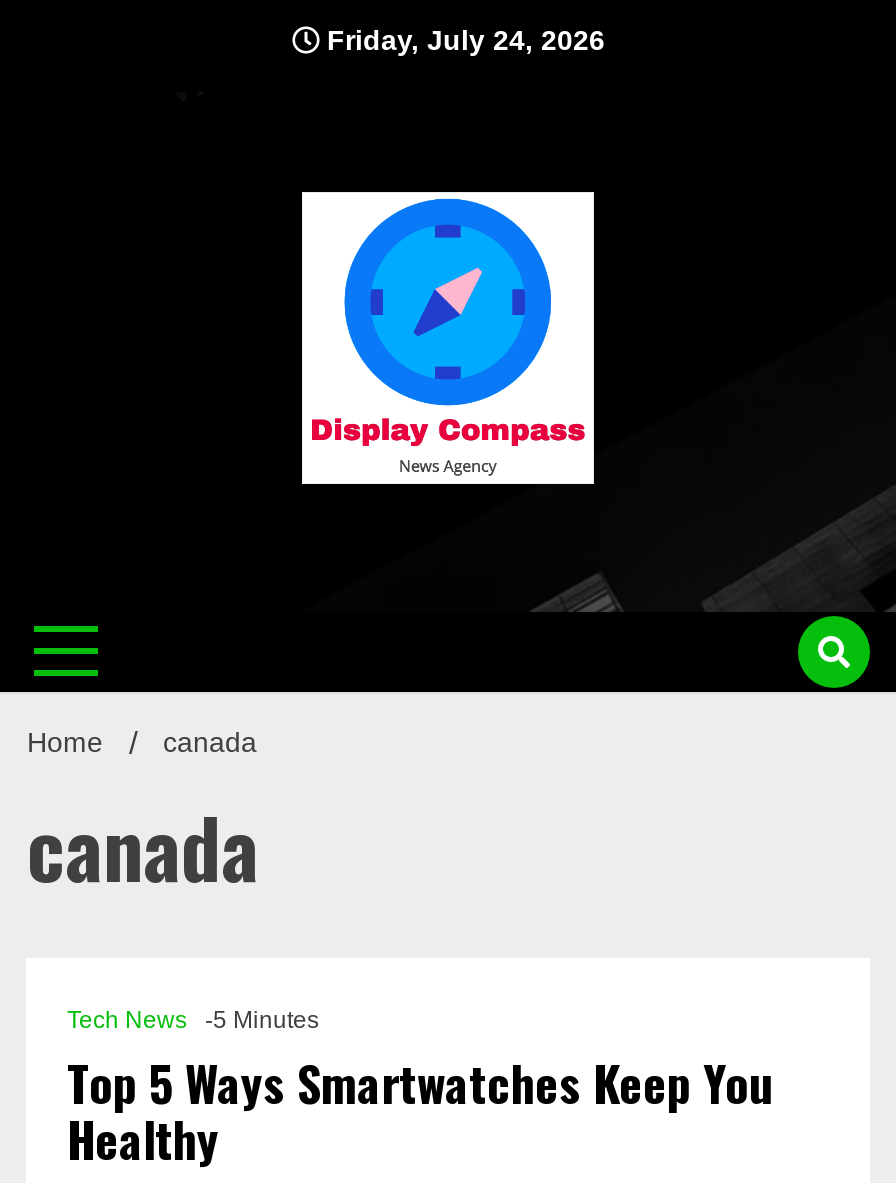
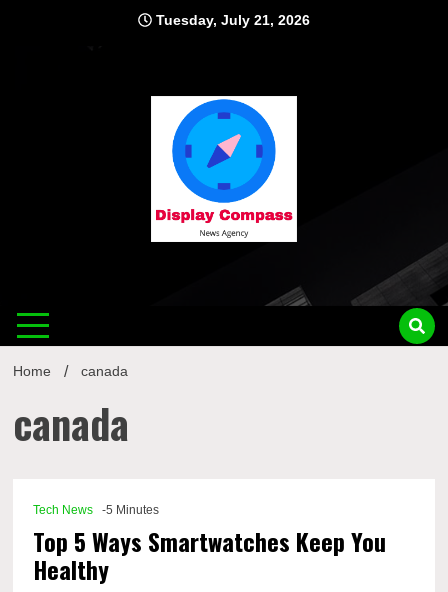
[319,24,605,56] Friday, July 24, 2026 -> [152,12,310,28] Tuesday, July 21, 2026

